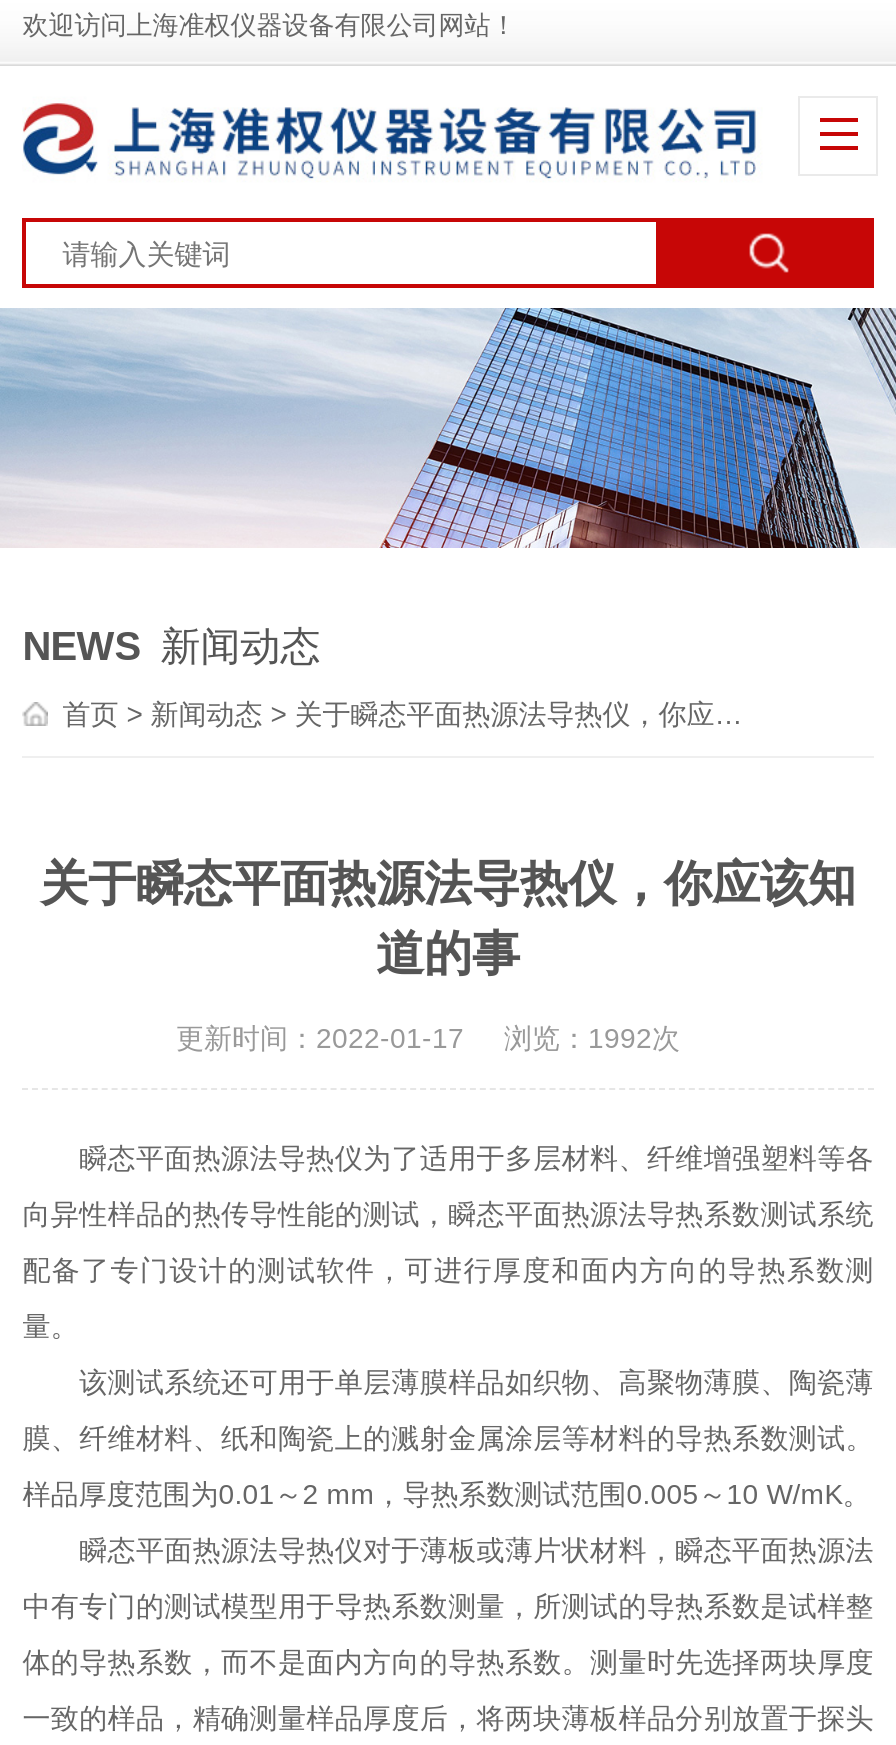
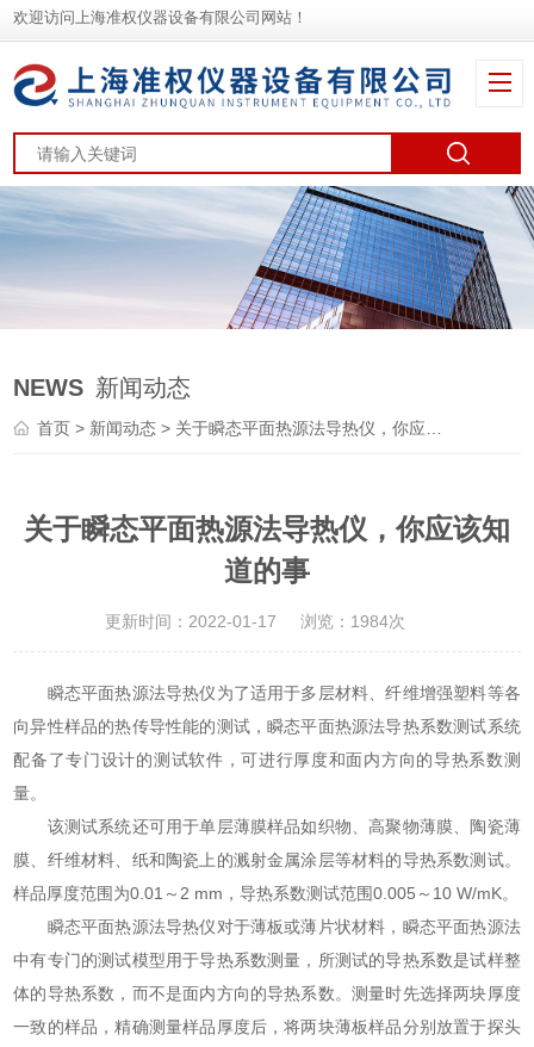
[176,1023,680,1055] 更新时间：2022-01-17 浏览：1992次 -> [105,612,405,631] 更新时间：2022-01-17 浏览：1984次

